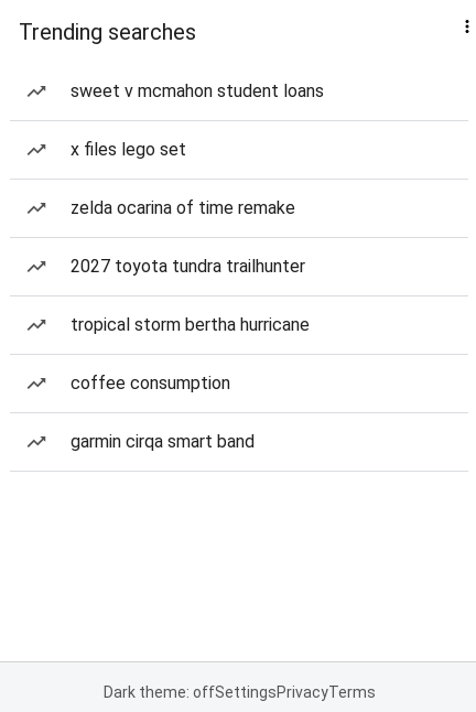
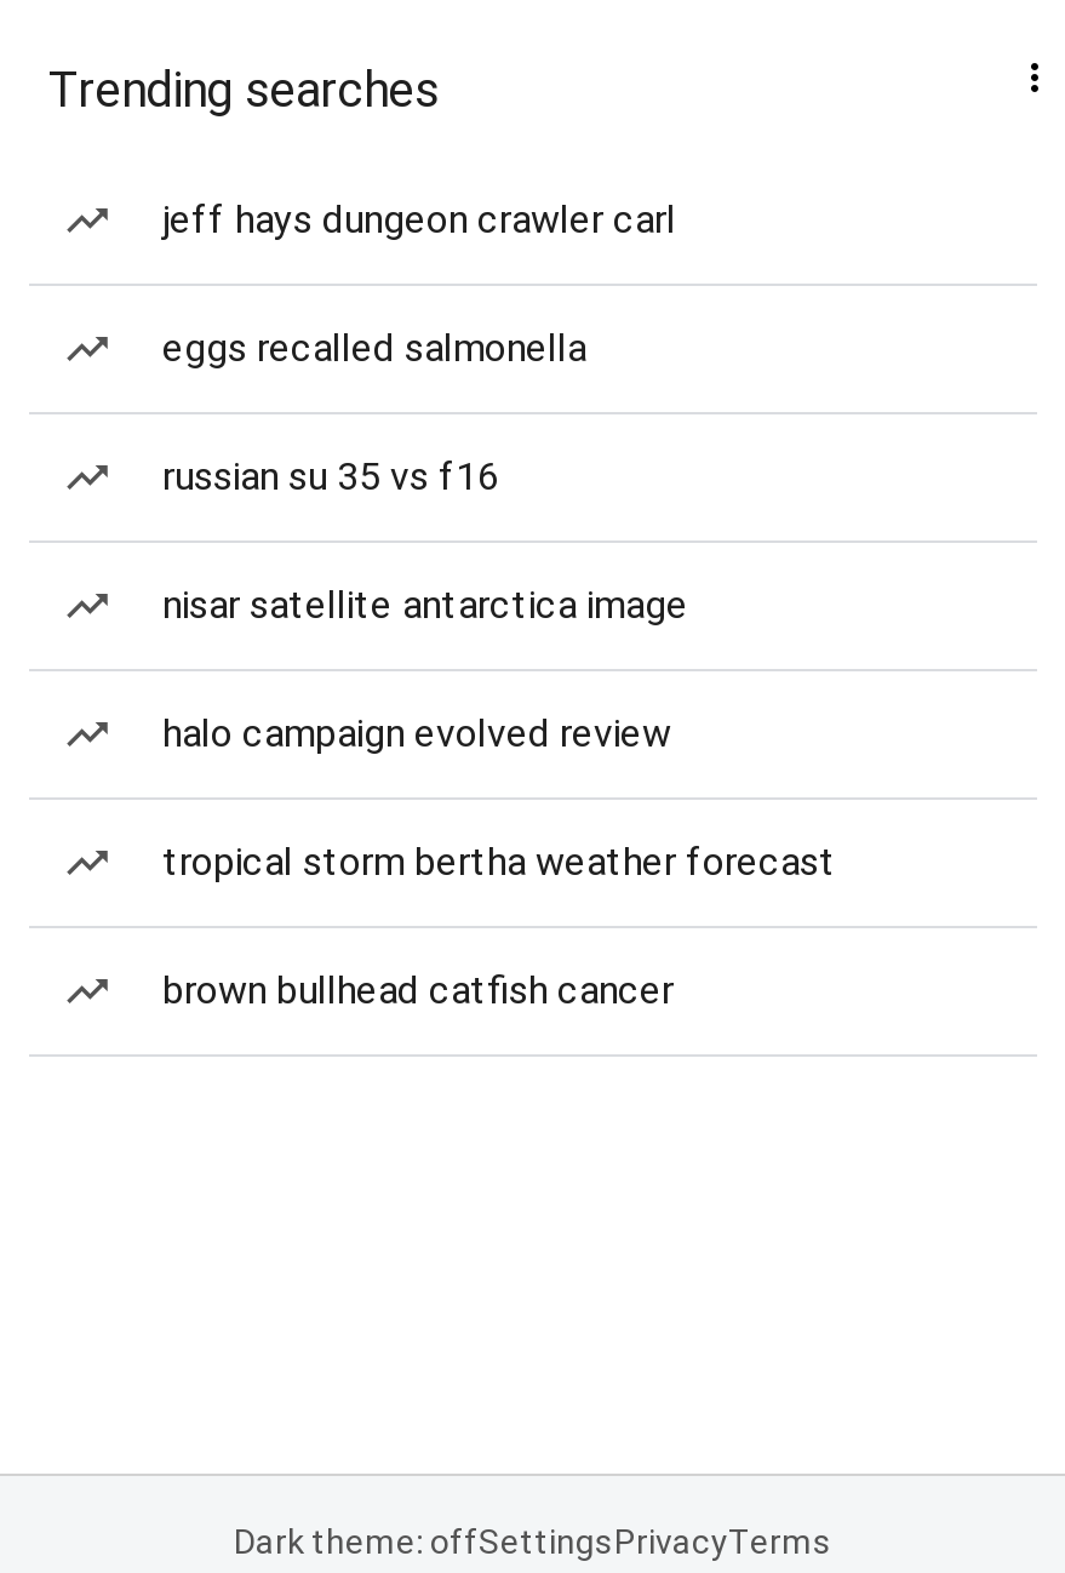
[71,80,324,101] sweet v mcmahon student loans -> [162,196,676,242] jeff hays dungeon crawler carl
[71,139,186,160] x files lego set -> [162,325,586,371] eggs recalled salmonella
[71,197,295,218] zelda ocarina of time remake -> [162,453,499,499] russian su 35 vs f16
[71,256,305,277] 2027 toyota tundra trailhunter -> [162,582,688,628] nisar satellite antarctica image
[71,314,310,335] tropical storm bertha hurricane -> [162,710,671,756] halo campaign evolved review
[71,373,230,393] coffee consumption -> [162,839,836,885] tropical storm bertha weather forecast
[71,431,255,452] garmin cirqa smart band -> [162,967,674,1013] brown bullhead catfish cancer

